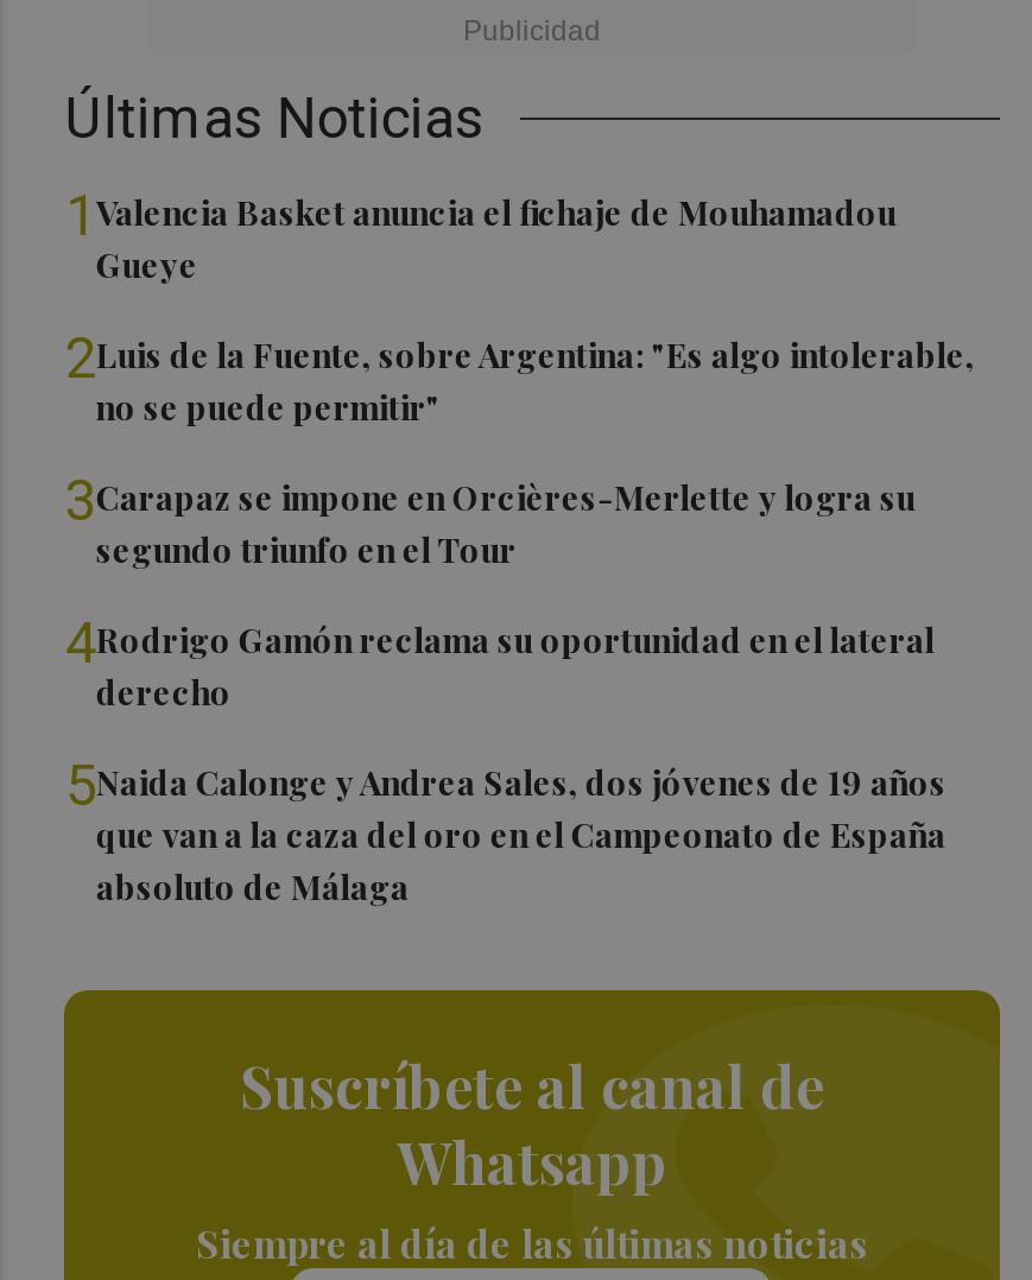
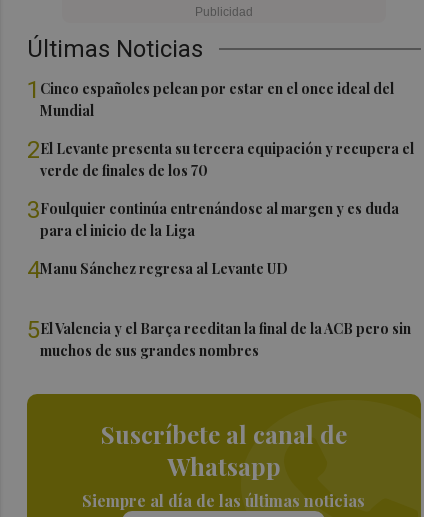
[65,181,896,286] 1Valencia Basket anuncia el fichaje de Mouhamadou | Gueye -> [27,76,394,120] 1Cinco españoles pelean por estar en el once ideal del | Mundial
[65,324,975,428] 2Luis de la Fuente, sobre Argentina: "Es algo intolerable, | no se puede permitir" -> [27,136,414,180] 2El Levante presenta su tercera equipación y recupera el | verde de finales de los 70
[65,466,915,571] 3Carapaz se impone en Orcières-Merlette y logra su | segundo triunfo en el Tour -> [27,196,399,240] 3Foulquier continúa entrenándose al margen y es duda | para el inicio de la Liga
[65,609,934,713] 4Rodrigo Gamón reclama su oportunidad en el lateral | derecho -> [27,256,288,284] 4Manu Sánchez regresa al Levante UD
[65,751,946,908] 5Naida Calonge y Andrea Sales, dos jóvenes de 19 años | que van a la caza del oro en el Campeonato de España | absoluto de Málaga -> [27,316,411,360] 5El Valencia y el Barça reeditan la final de la ACB pero sin | muchos de sus grandes nombres

